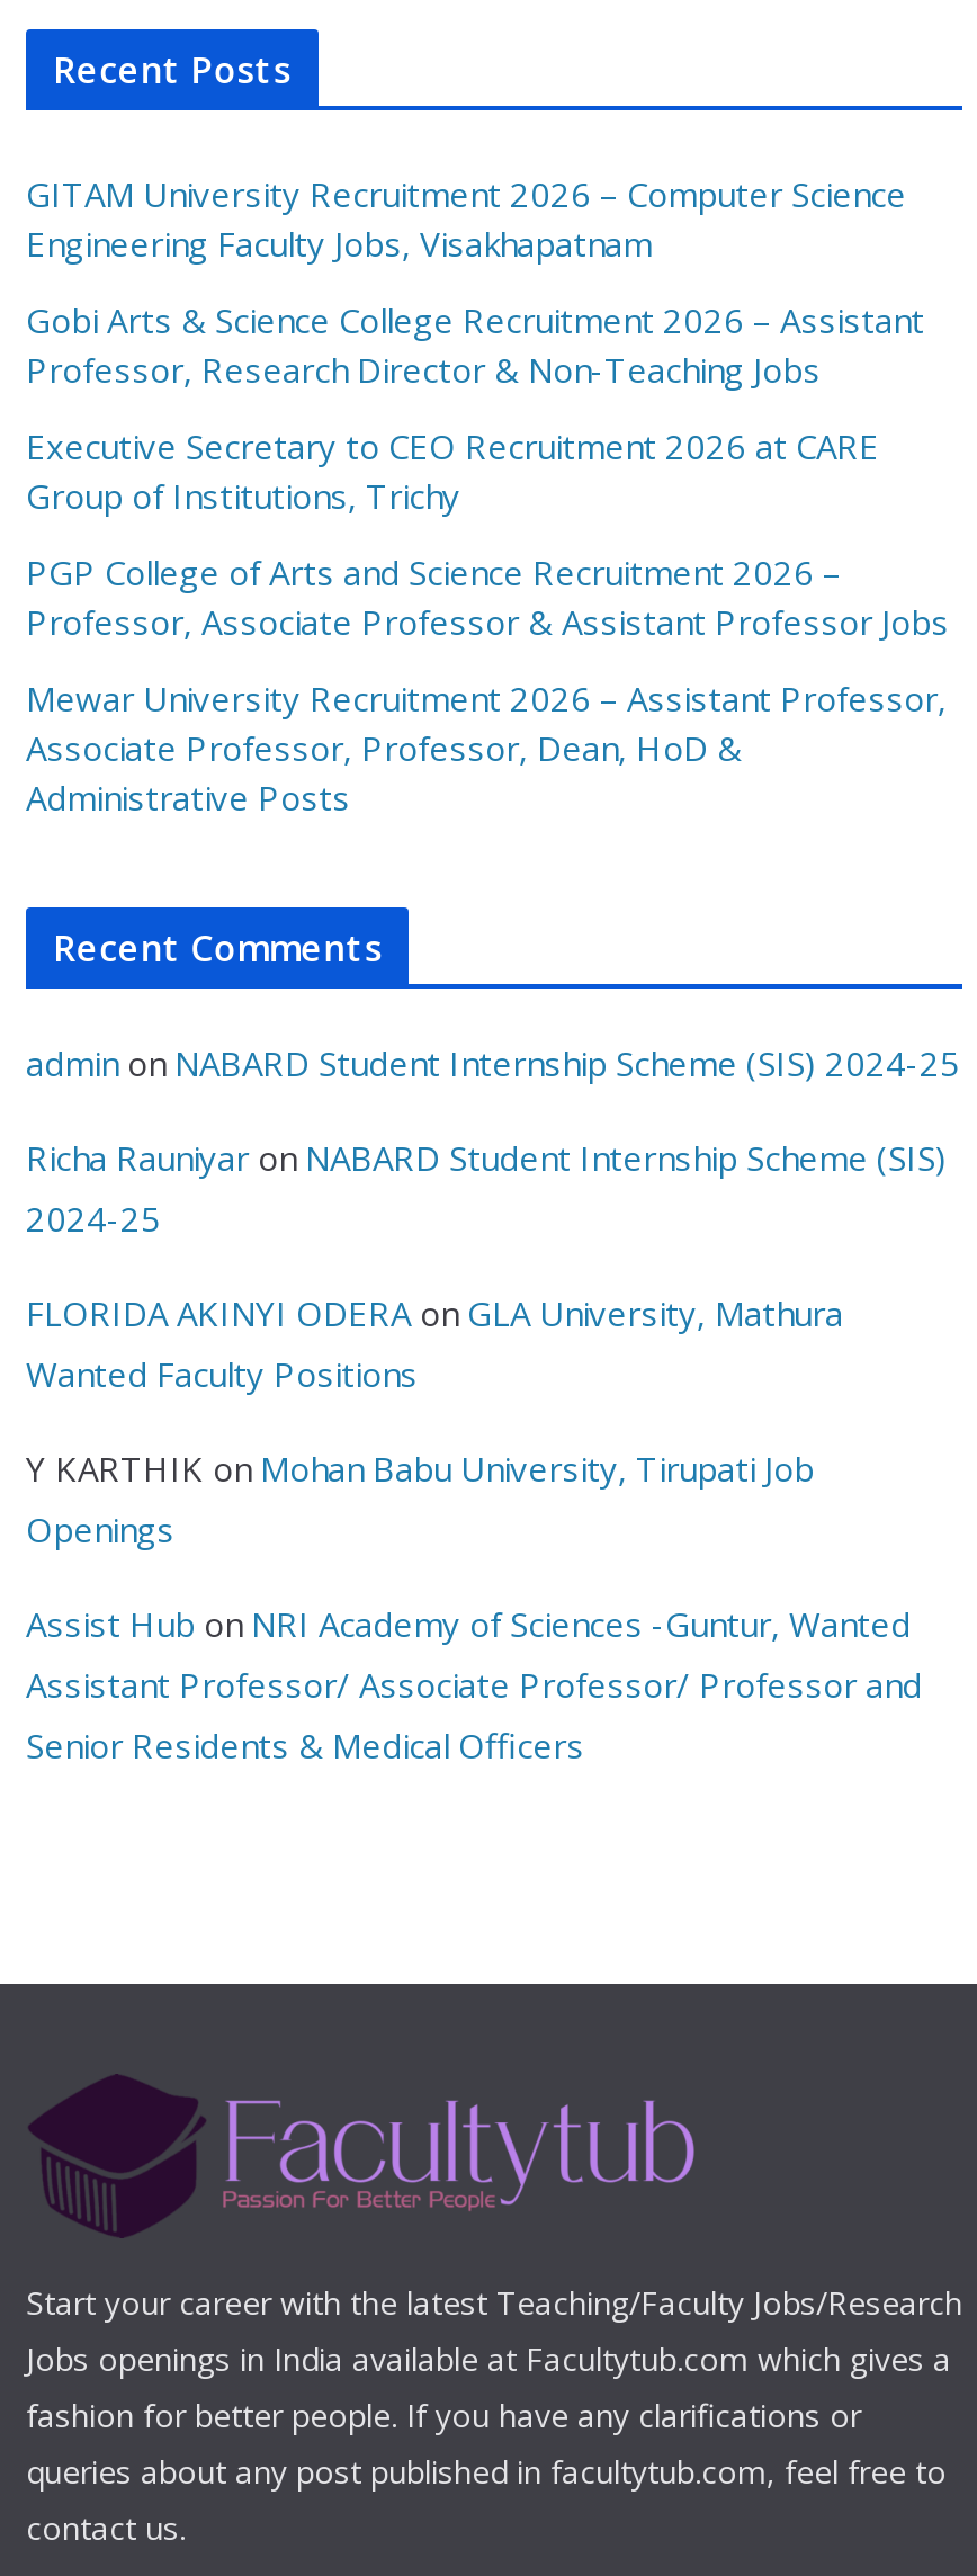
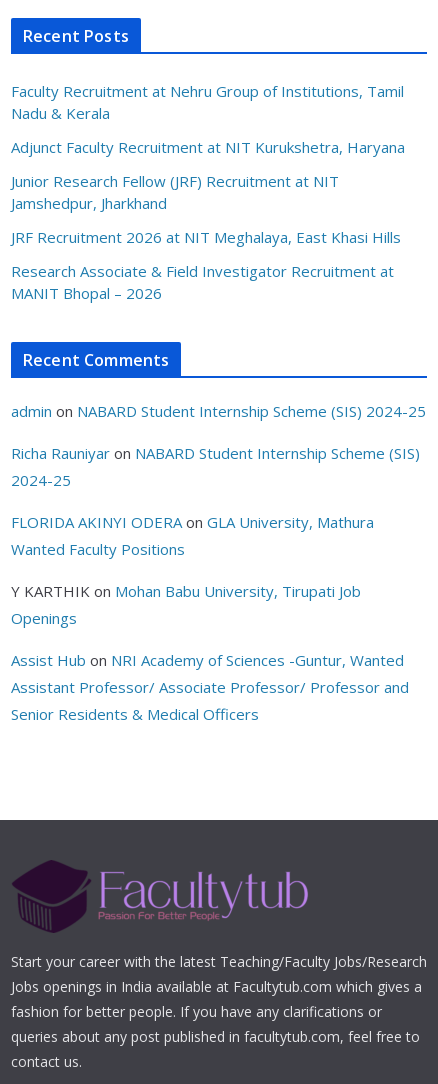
[26,170,906,265] GITAM University Recruitment 2026 – Computer Science | Engineering Faculty Jobs, Visakhapatnam -> [11,80,404,122] Faculty Recruitment at Nehru Group of Institutions, Tamil | Nadu & Kerala
[26,296,924,391] Gobi Arts & Science College Recruitment 2026 – Assistant | Professor, Research Director & Non-Teaching Jobs -> [11,136,405,156] Adjunct Faculty Recruitment at NIT Kurukshetra, Haryana
[26,422,879,517] Executive Secretary to CEO Recruitment 2026 at CARE | Group of Institutions, Trichy -> [11,170,339,212] Junior Research Fellow (JRF) Recruitment at NIT | Jamshedpur, Jharkhand
[26,548,949,643] PGP College of Arts and Science Recruitment 2026 – | Professor, Associate Professor & Assistant Professor Jobs -> [11,226,401,246] JRF Recruitment 2026 at NIT Meghalaya, East Khasi Hills
[26,674,947,819] Mewar University Recruitment 2026 – Assistant Professor, | Associate Professor, Professor, Dean, HoD & | Administrative Posts -> [11,260,394,302] Research Associate & Field Investigator Recruitment at | MANIT Bhopal – 2026

